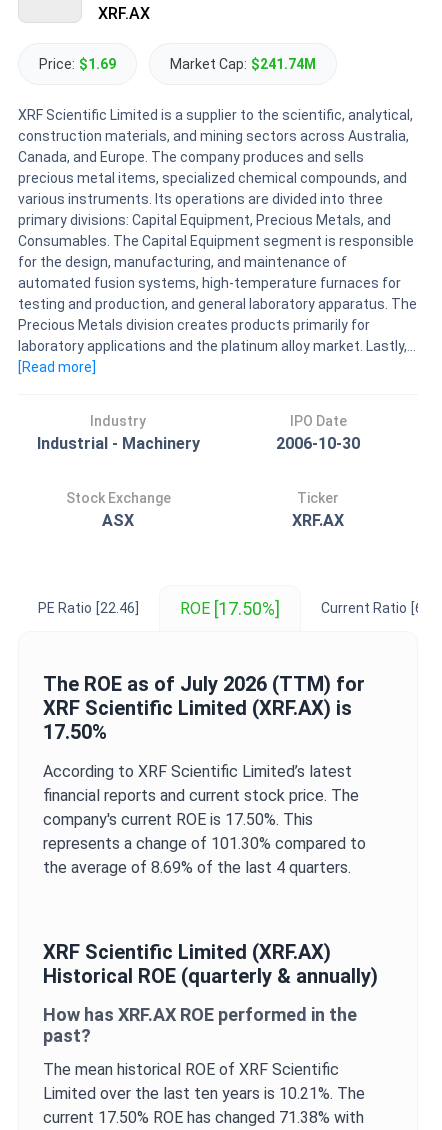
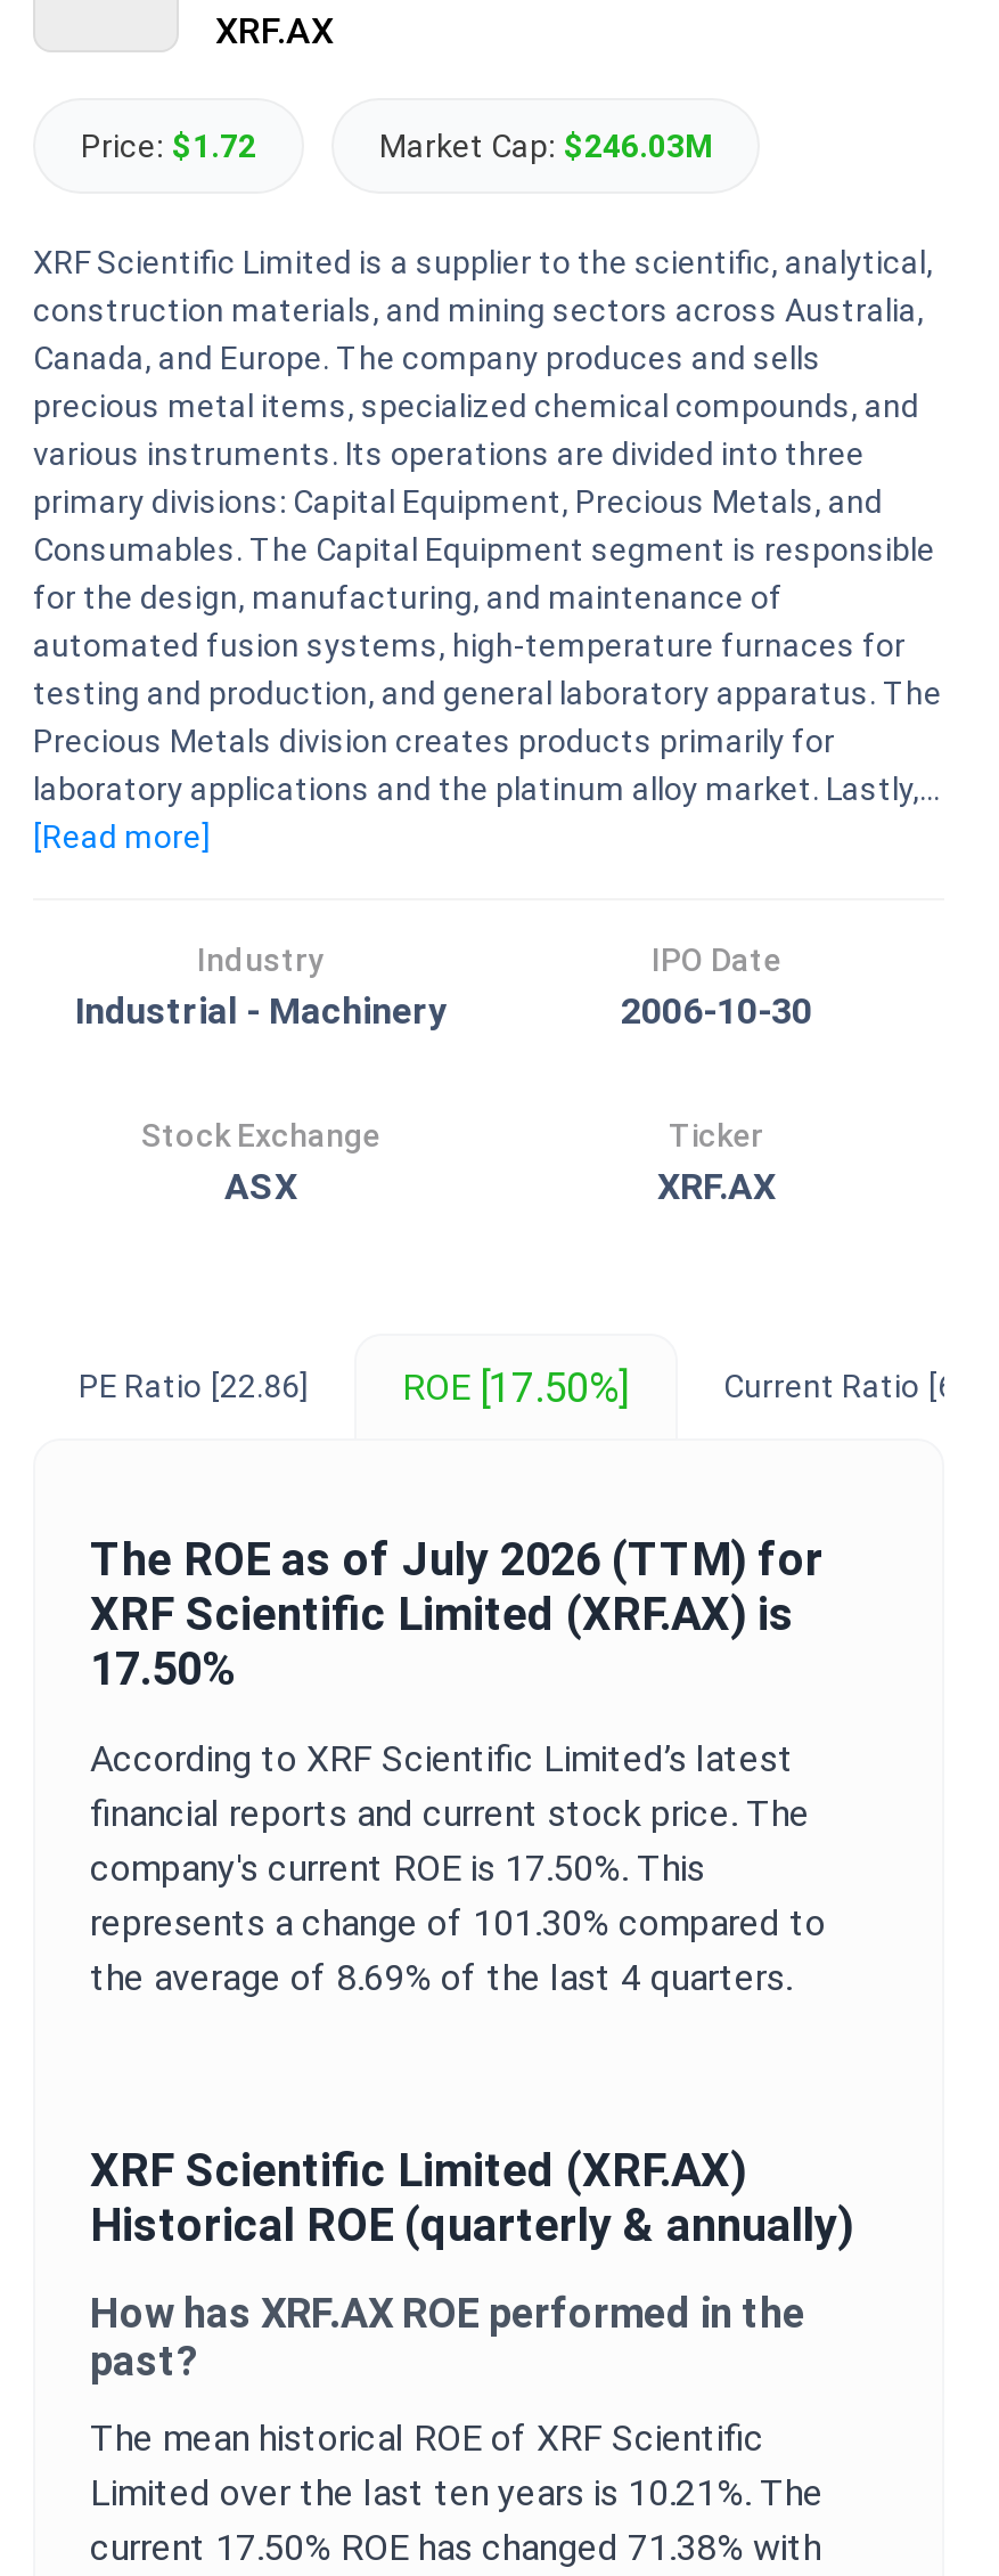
[39,56,116,72] Price: $1.69 -> [81,128,256,164] Price: $1.72
[170,56,316,72] Market Cap: $241.74M -> [379,128,712,164] Market Cap: $246.03M
[38,600,139,616] PE Ratio [22.46] -> [79,1368,309,1404] PE Ratio [22.86]

